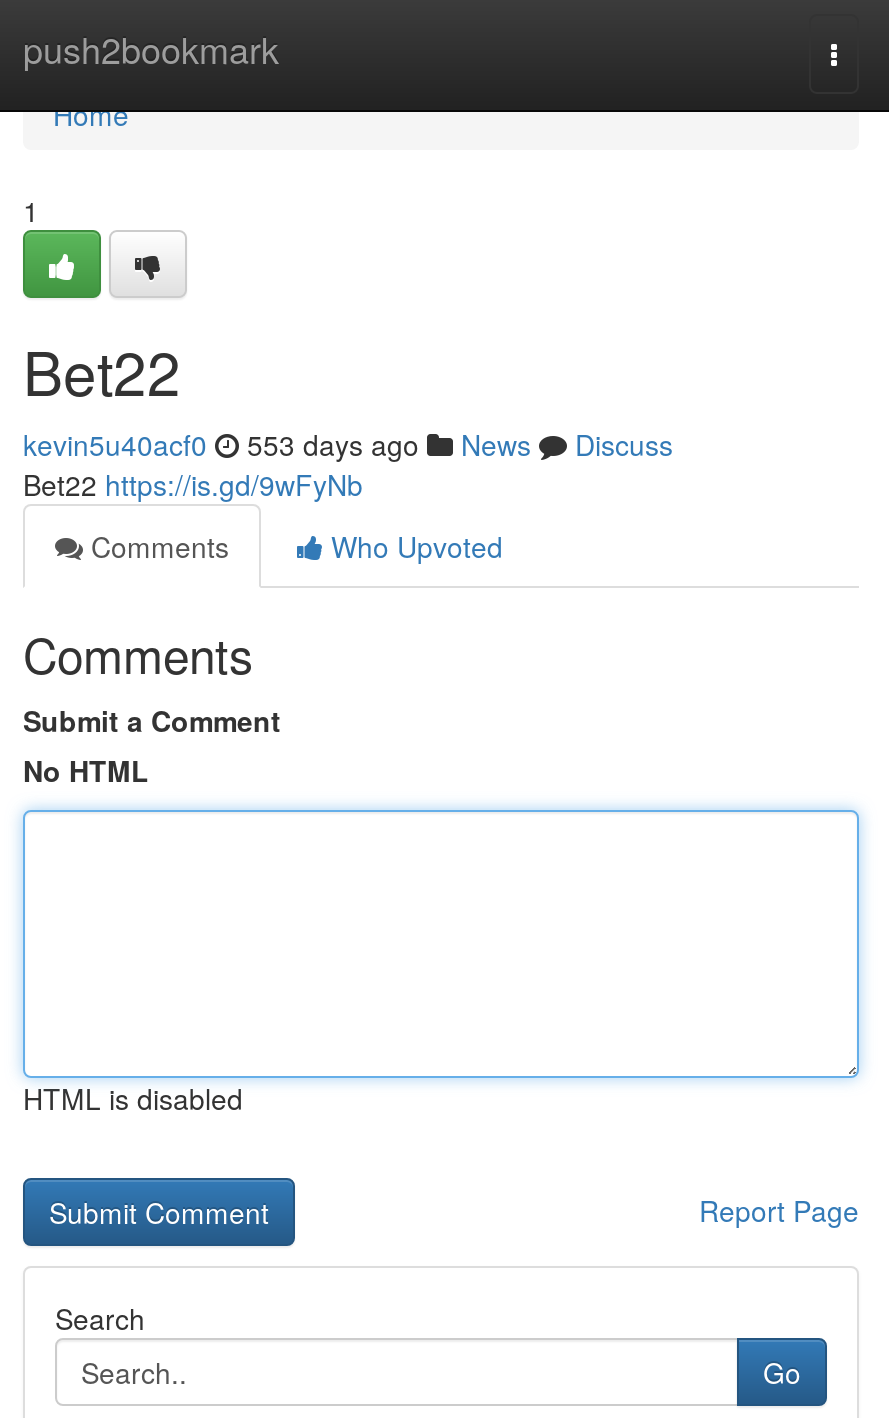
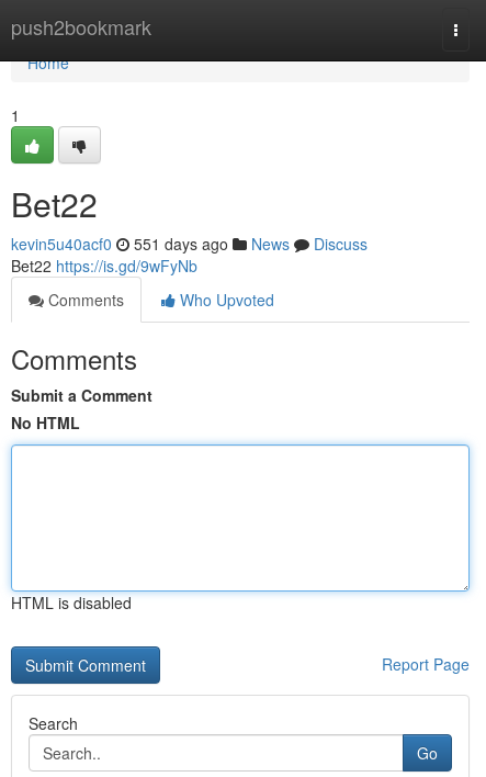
[23,424,673,464] kevin5u40acf0 553 days ago News Discuss -> [11,233,368,255] kevin5u40acf0 551 days ago News Discuss

